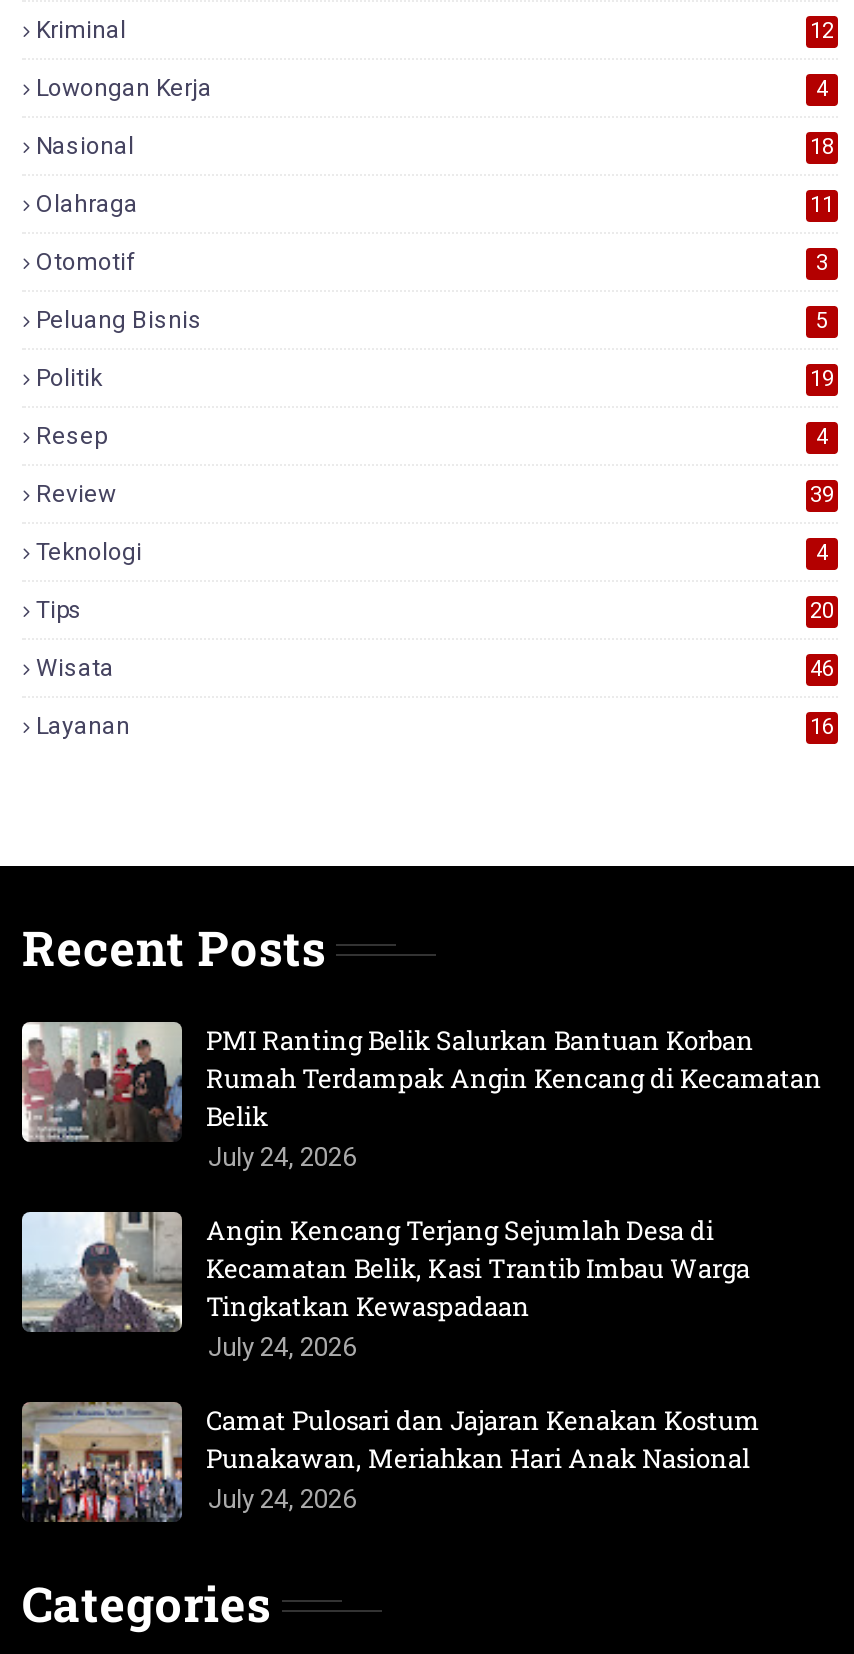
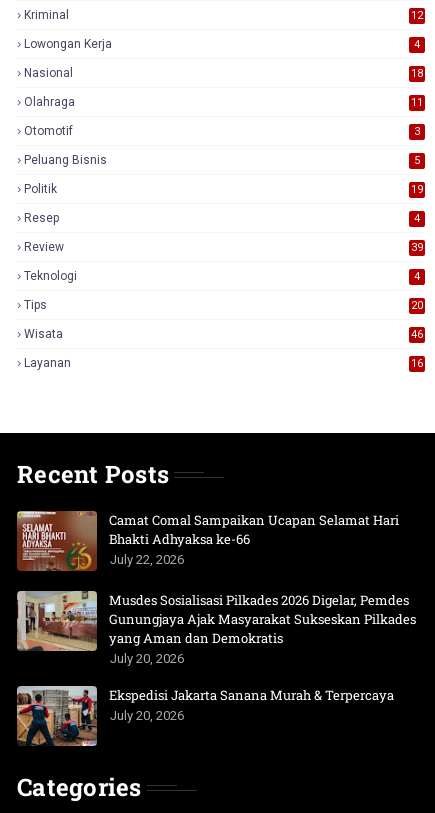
[20,1020,822,1172] [image] | PMI Ranting Belik Salurkan Bantuan Korban | Rumah Terdampak Angin Kencang di Kecamatan | Belik | July 24, 2026 -> [17,510,399,571] [image] | Camat Comal Sampaikan Ucapan Selamat Hari | Bhakti Adhyaksa ke-66 | July 22, 2026
[22,1212,750,1362] [image] | Angin Kencang Terjang Sejumlah Desa di | Kecamatan Belik, Kasi Trantib Imbau Warga | Tingkatkan Kewaspadaan | July 24, 2026 -> [16,591,416,666] [image] | Musdes Sosialisasi Pilkades 2026 Digelar, Pemdes | Gunungjaya Ajak Masyarakat Sukseskan Pilkades | yang Aman dan Demokratis | July 20, 2026
[20,1402,760,1522] [image] | Camat Pulosari dan Jajaran Kenakan Kostum | Punakawan, Meriahkan Hari Anak Nasional | July 24, 2026 -> [17,685,394,746] [image] | Ekspedisi Jakarta Sanana Murah & Terpercaya | July 20, 2026

